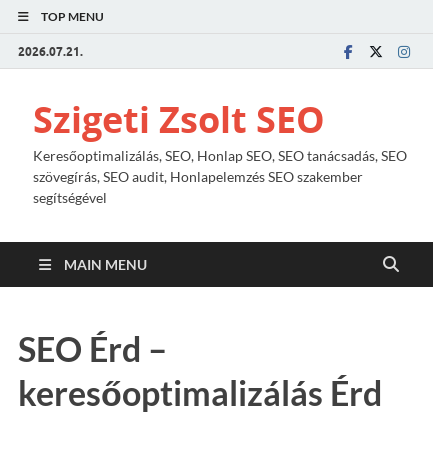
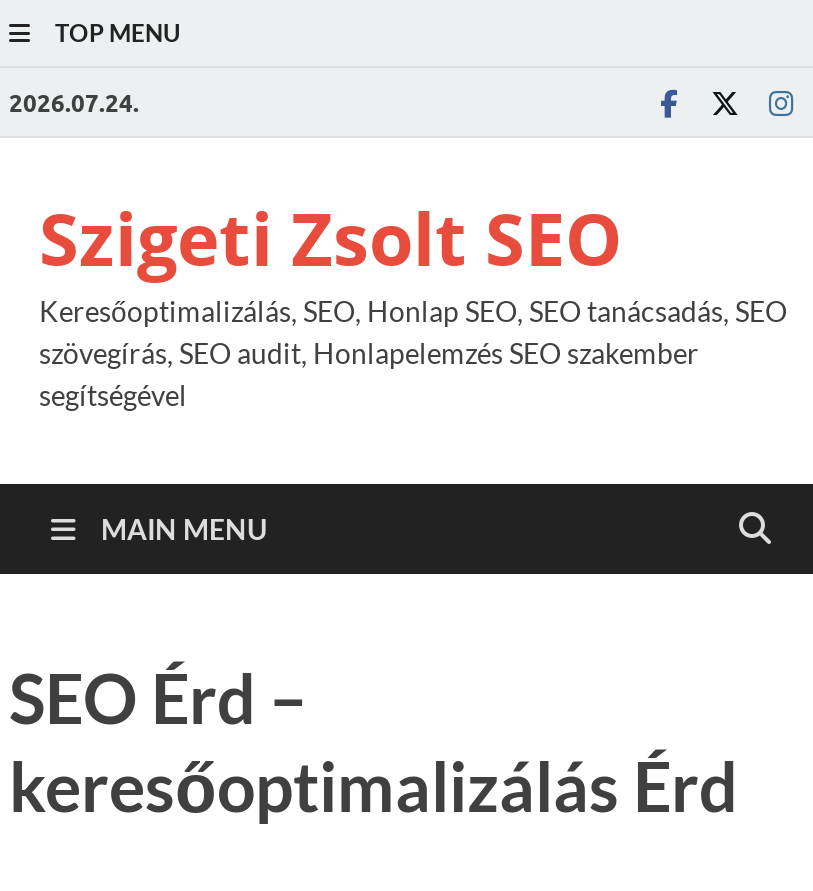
[18,43,83,58] 2026.07.21. -> [9,87,139,117] 2026.07.24.

